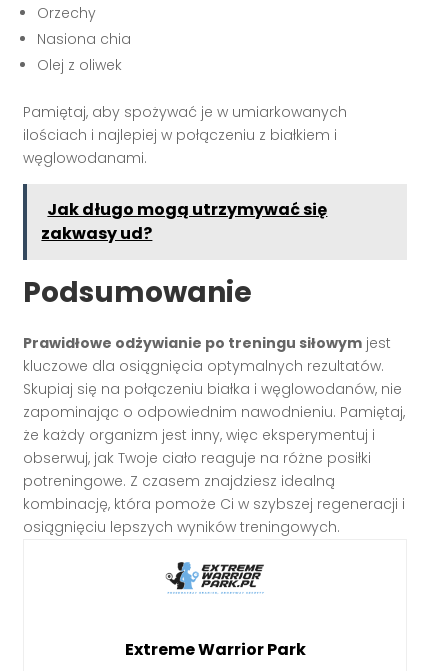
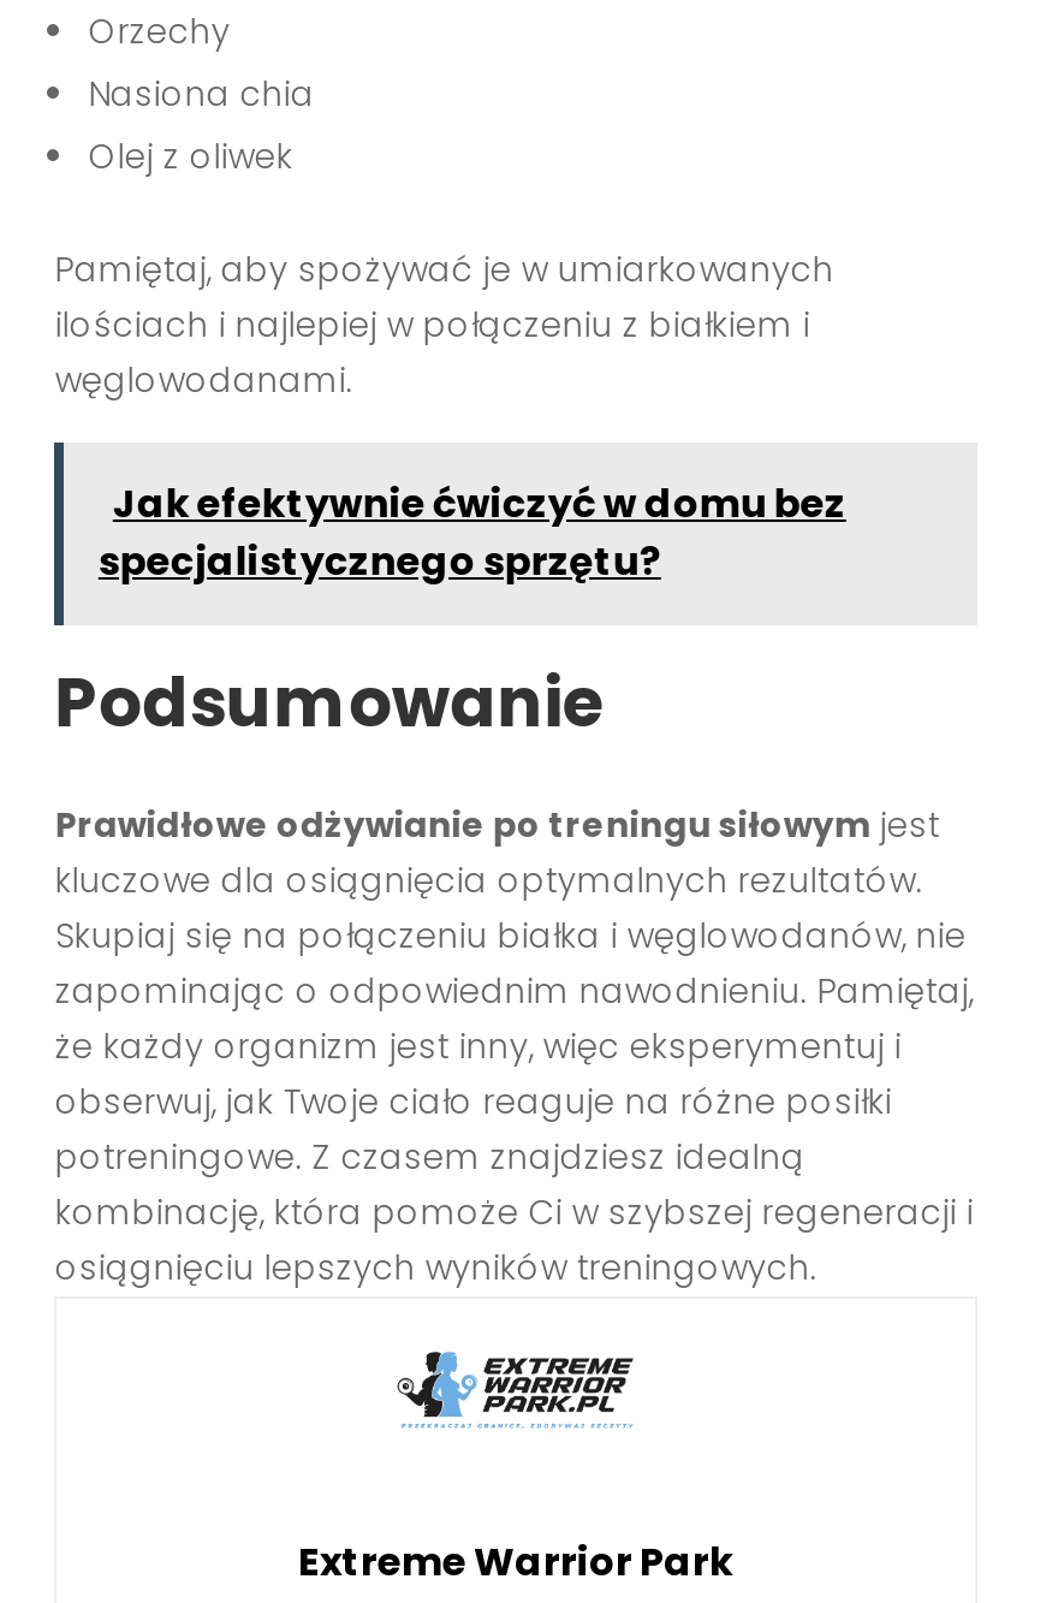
[41,198,327,245] Jak długo mogą utrzymywać się | zakwasy ud? -> [98,476,846,589] Jak efektywnie ćwiczyć w domu bez | specjalistycznego sprzętu?

